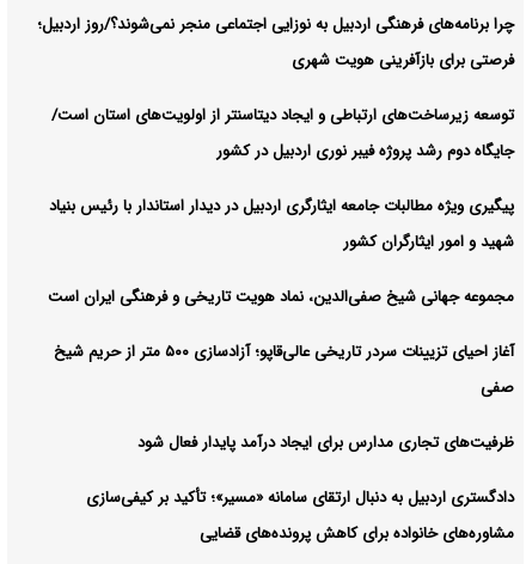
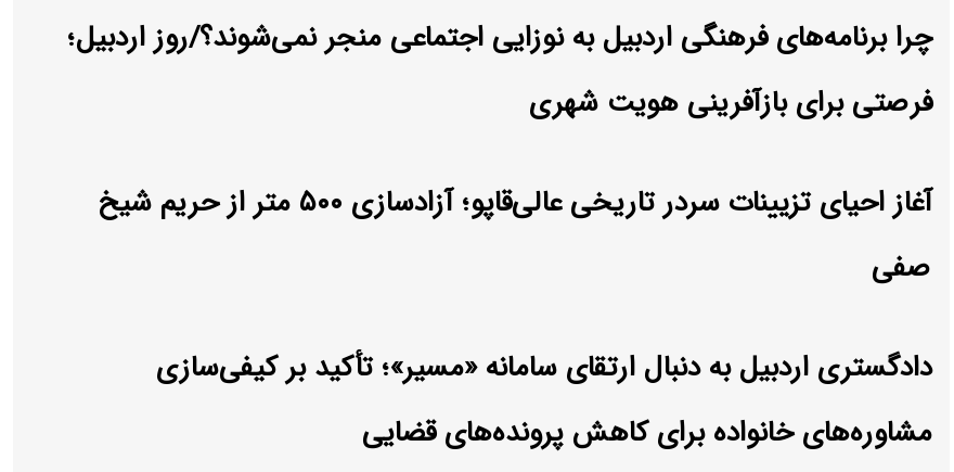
[48,103,514,309] توسعه زیرساخت‌های ارتباطی و ایجاد دیتاسنتر از اولویت‌های استان است/ | جایگاه دوم رشد پروژه فیبر نوری اردبیل در کشور | پیگیری ویژه مطالبات جامعه ایثارگری اردبیل در دیدار استاندار با رئیس بنیاد | شهید و امور ایثارگران کشور | مجموعه جهانی شیخ صفی‌الدین، نماد هویت تاریخی و فرهنگی ایران است -> none
[137,430,514,455] ظرفیت‌های تجاری مدارس برای ایجاد درآمد پایدار فعال شود -> none

